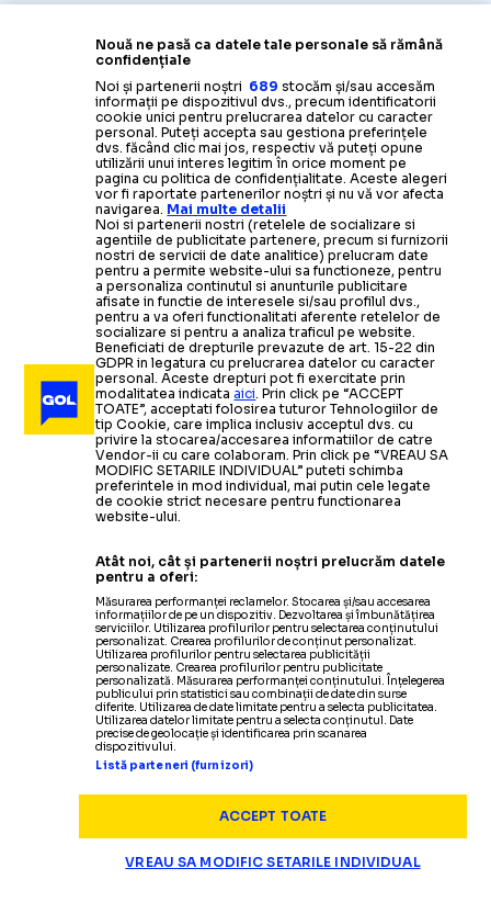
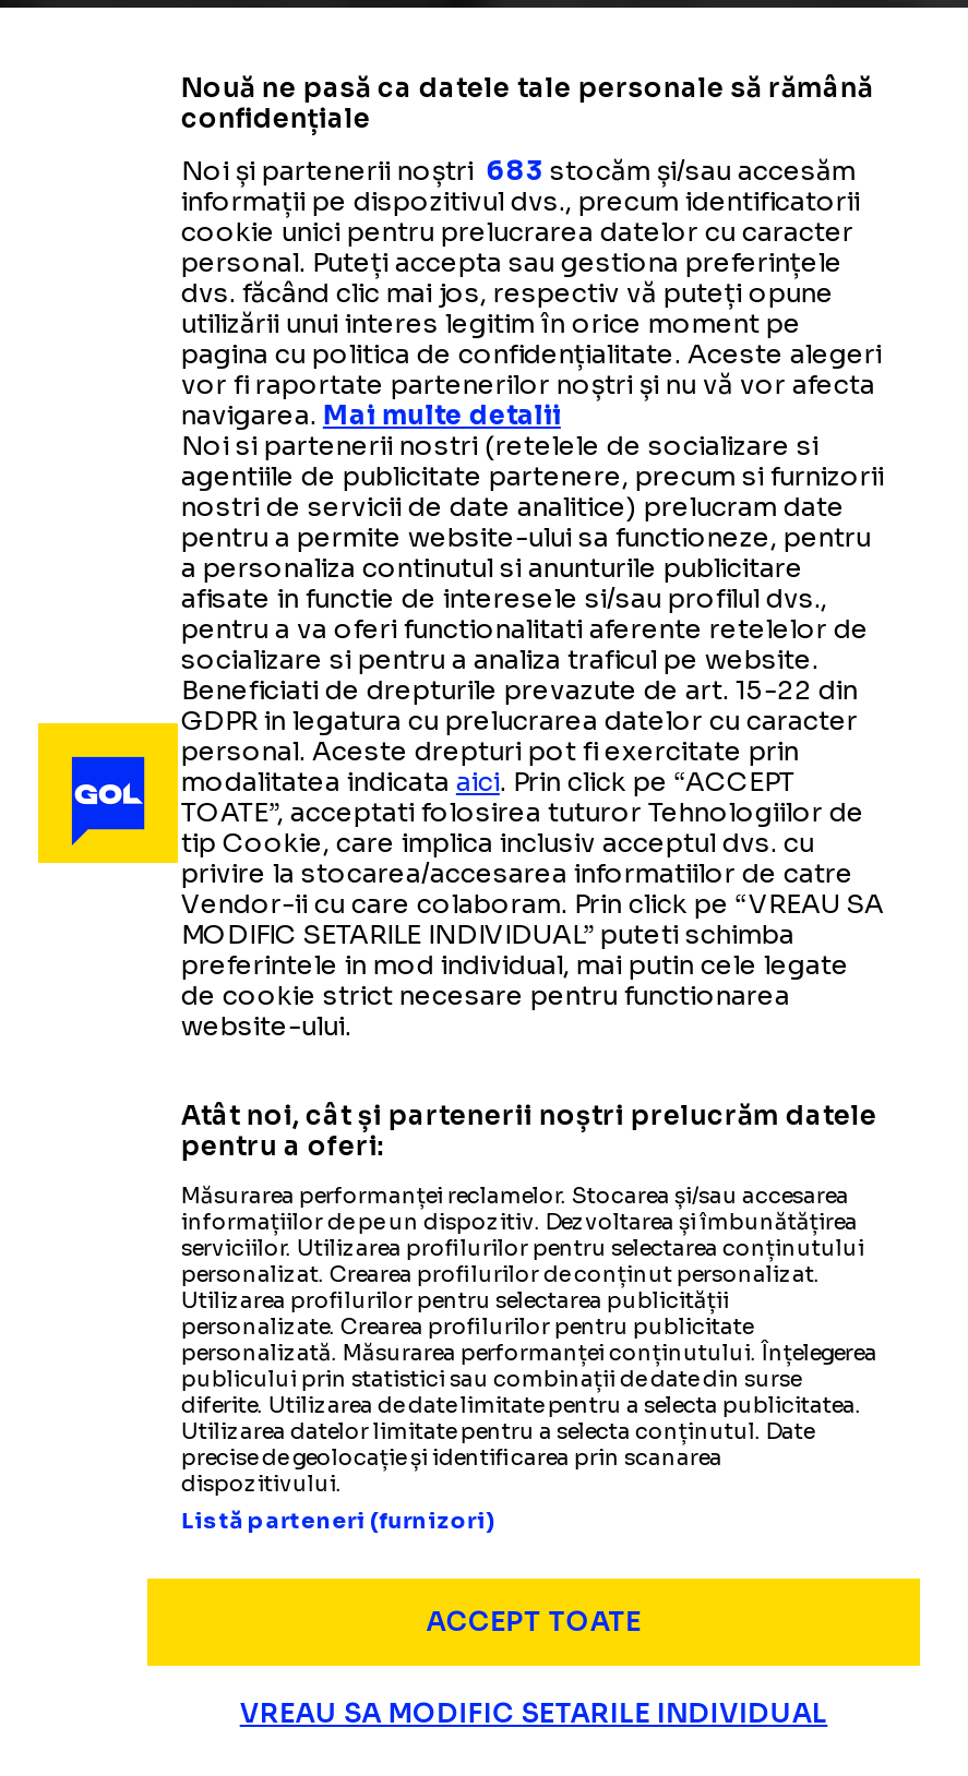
[96,78,436,94] Noi și partenerii noștri 689 stocăm și/sau accesăm -> [181,154,855,187] Noi și partenerii noștri 683 stocăm și/sau accesăm

